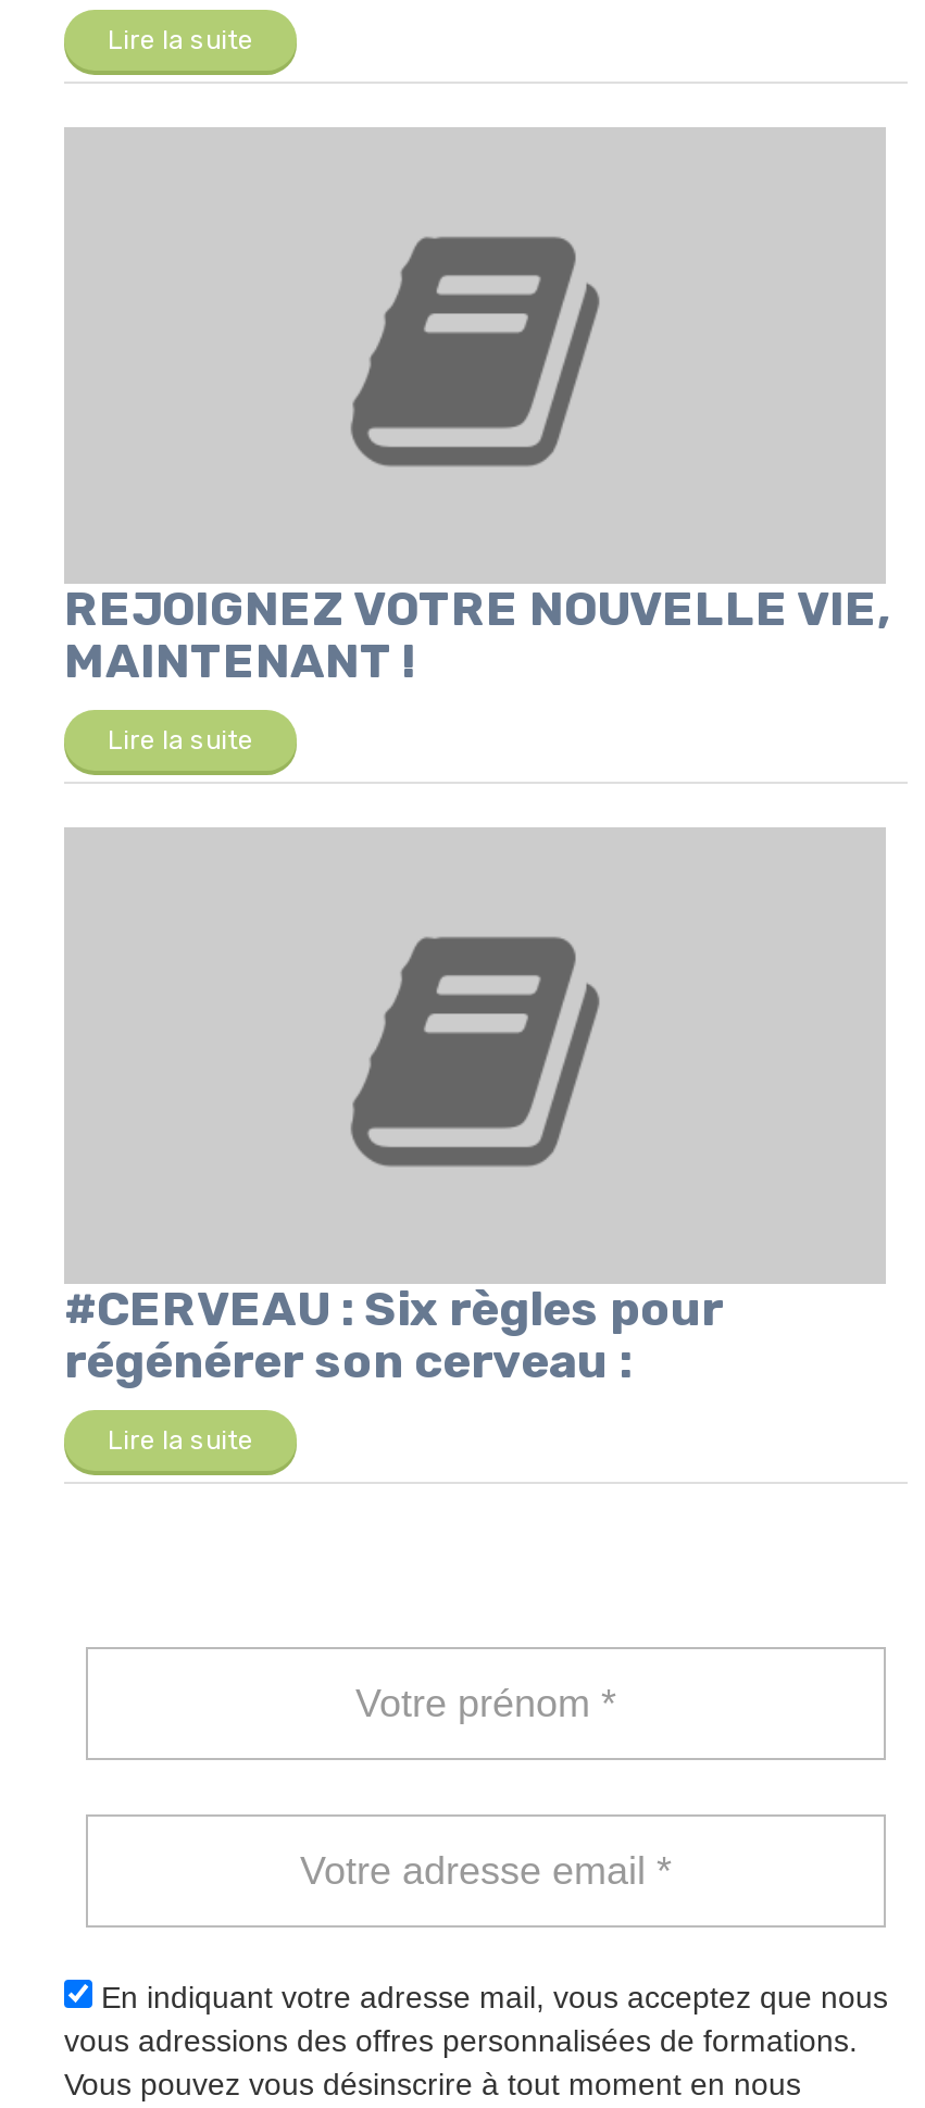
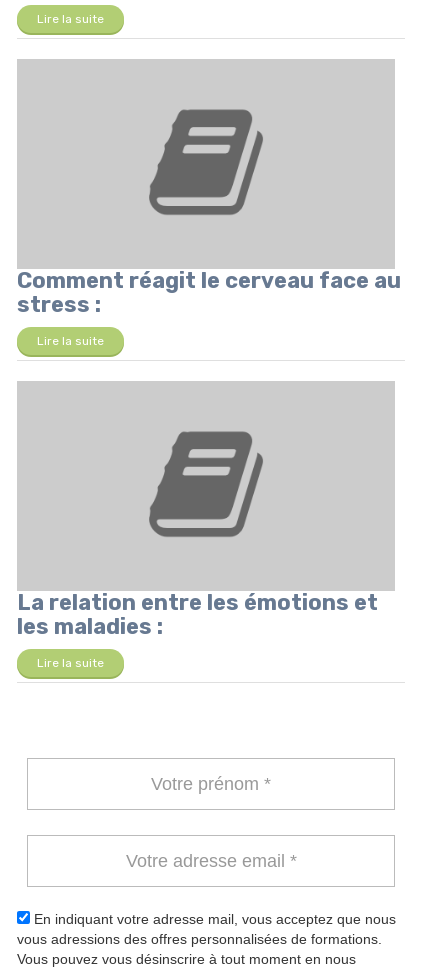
[64,581,890,691] REJOIGNEZ VOTRE NOUVELLE VIE, | MAINTENANT ! -> [17,267,401,318] Comment réagit le cerveau face au | stress :
[64,1281,723,1392] #CERVEAU : Six règles pour | régénérer son cerveau : -> [17,589,378,640] La relation entre les émotions et | les maladies :

